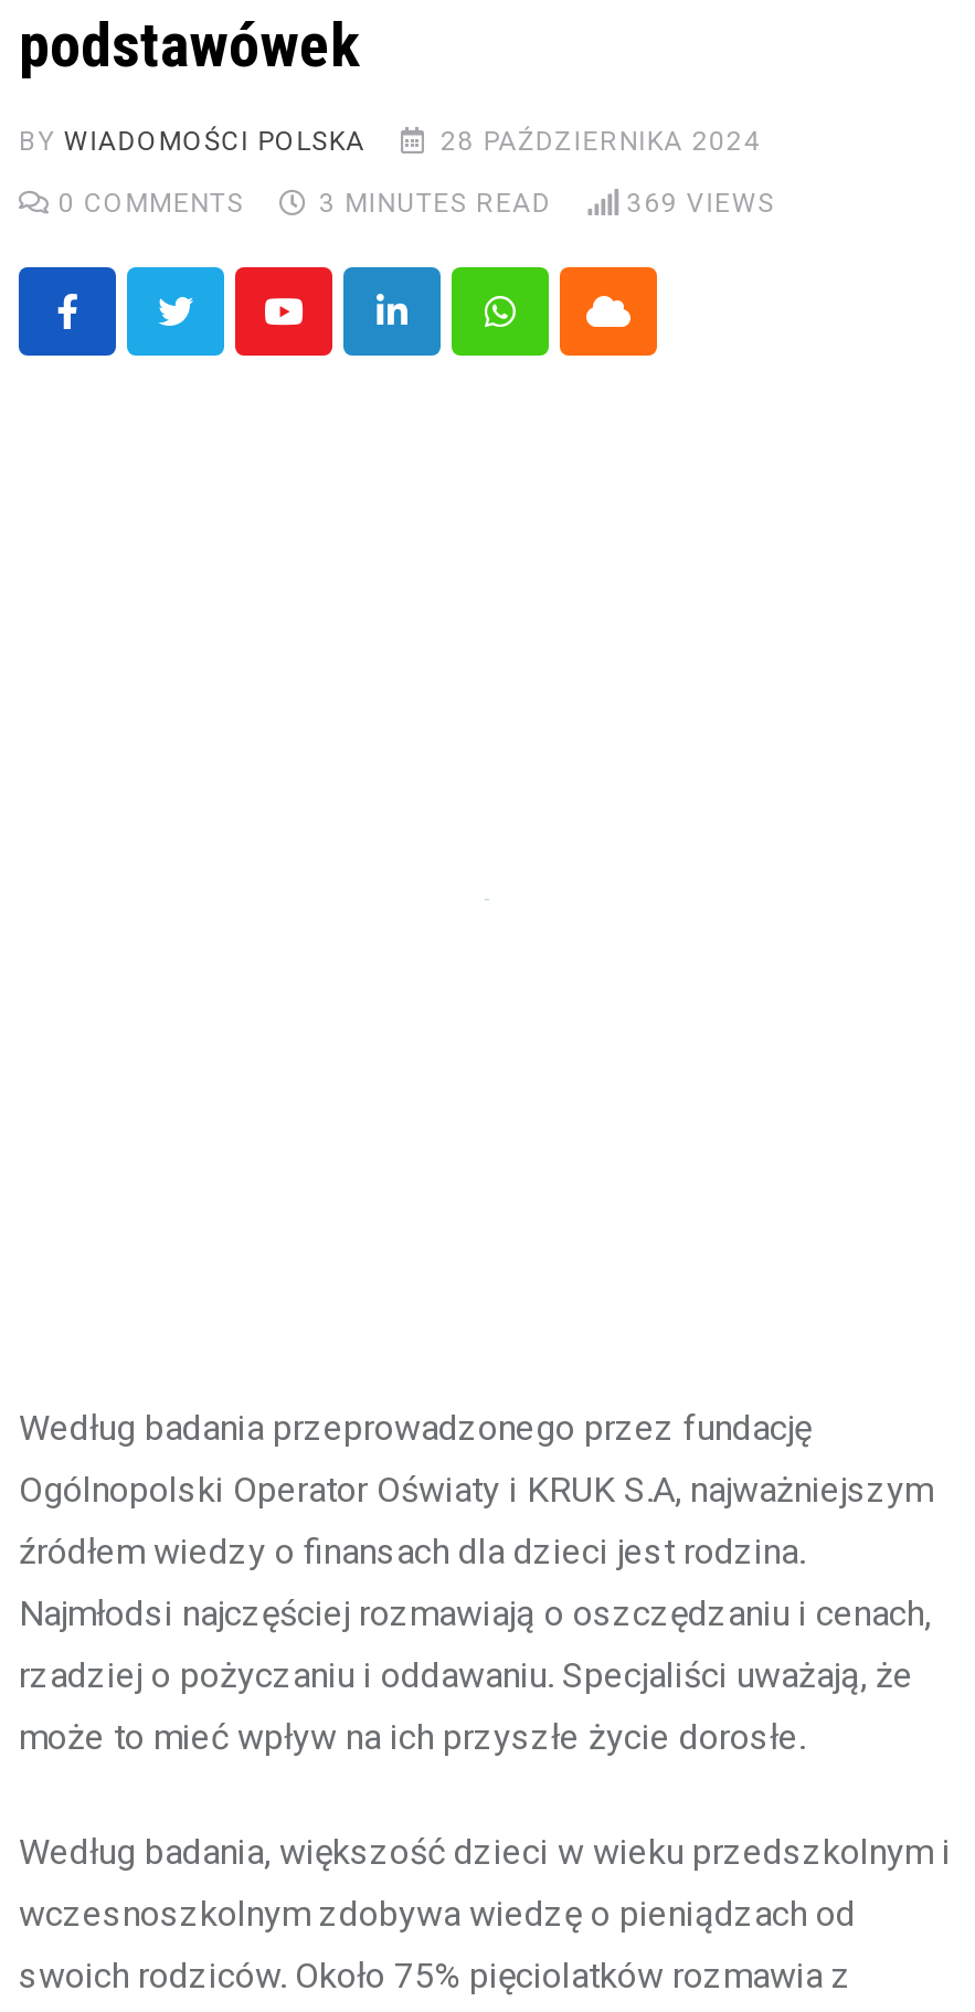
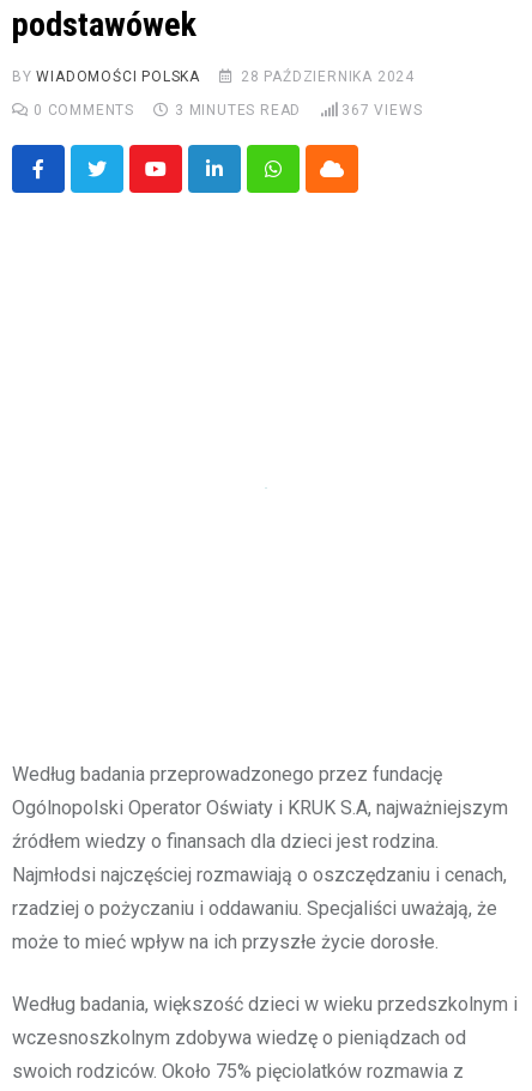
[627,188,775,219] 369 VIEWS -> [342,102,422,119] 367 VIEWS

